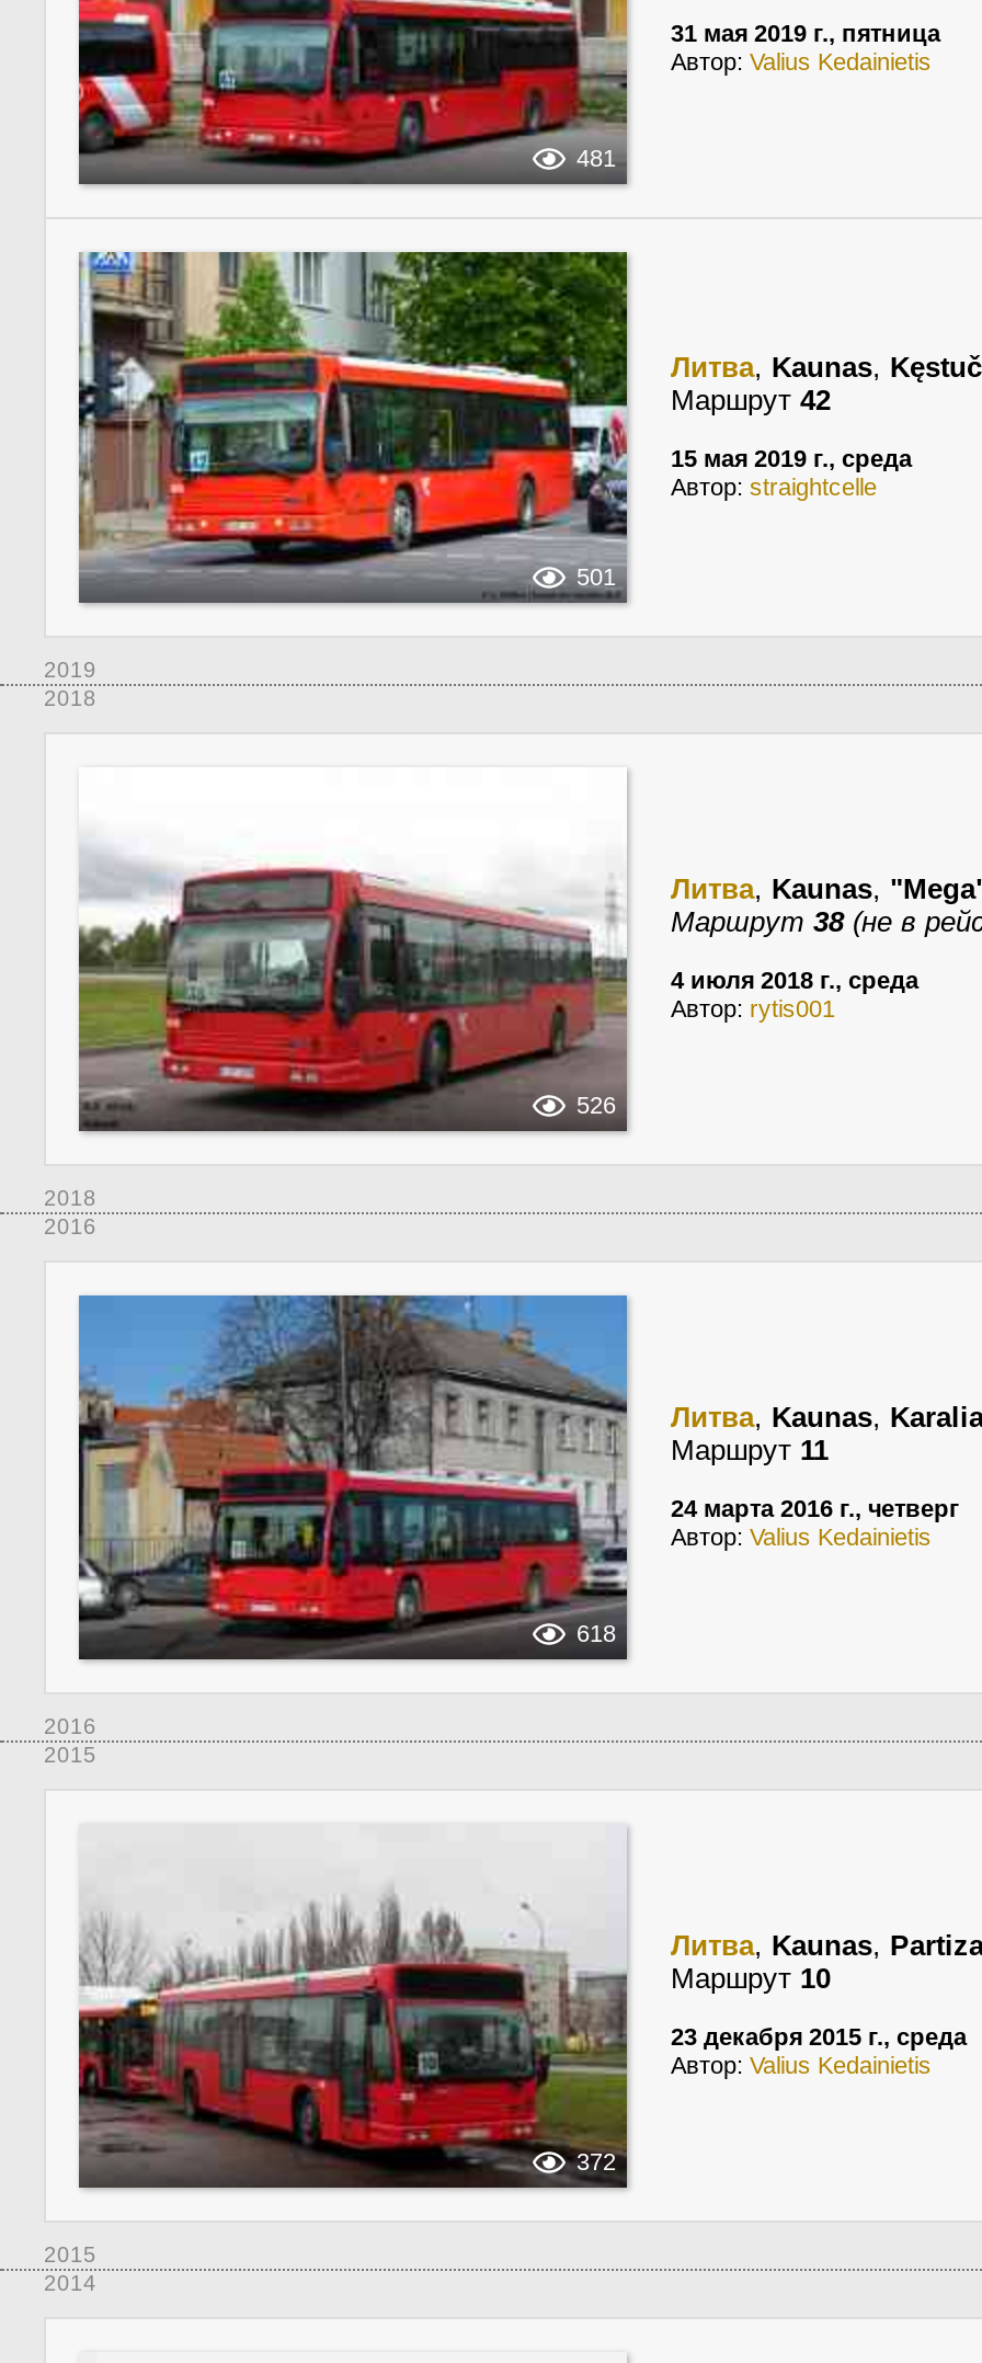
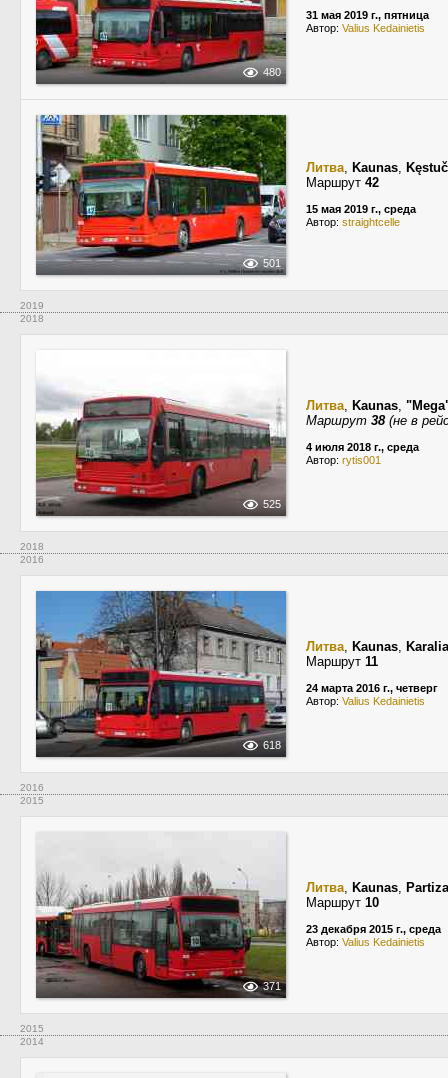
[576,145,616,171] 481 -> [263,66,281,78] 480
[576,1092,616,1118] 526 -> [263,498,281,510] 525
[576,2148,616,2174] 372 -> [263,980,281,992] 371

